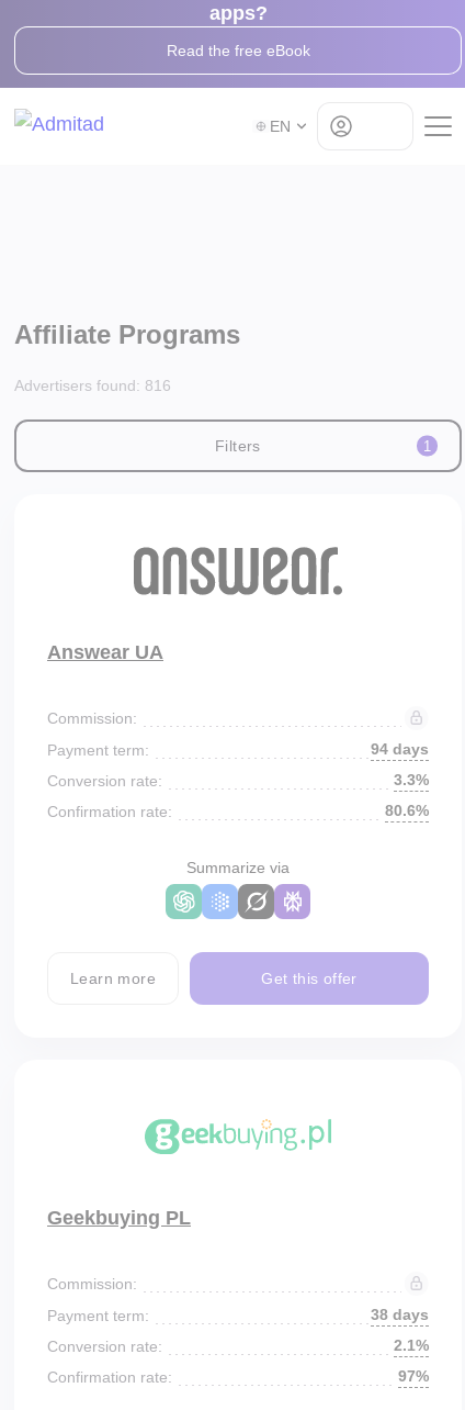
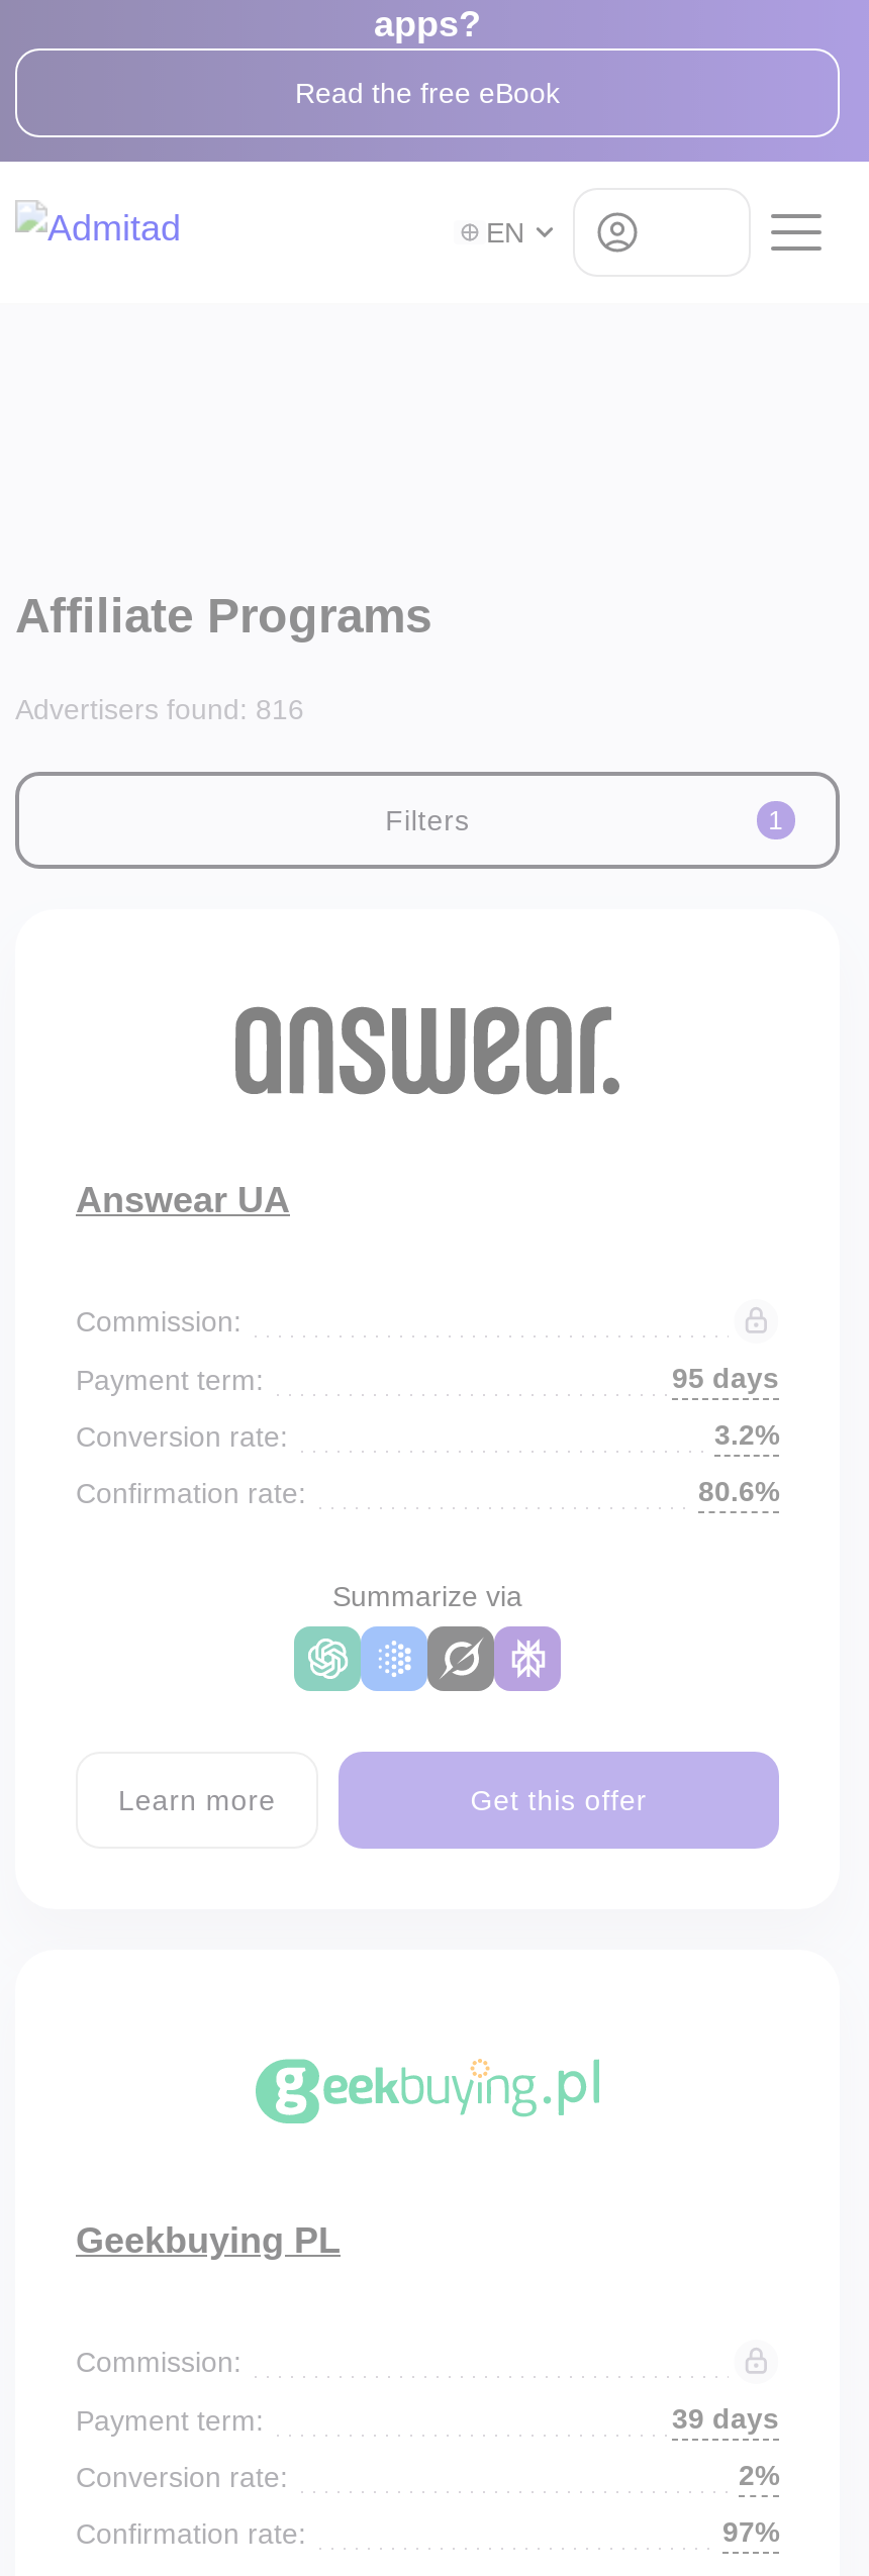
[371,740,429,758] 94 days -> [672,1362,779,1394] 95 days
[394,771,429,788] 3.3% -> [714,1418,779,1451] 3.2%
[371,1306,429,1323] 38 days -> [672,2402,779,2435] 39 days
[394,1336,429,1354] 2.1% -> [739,2459,779,2491] 2%

